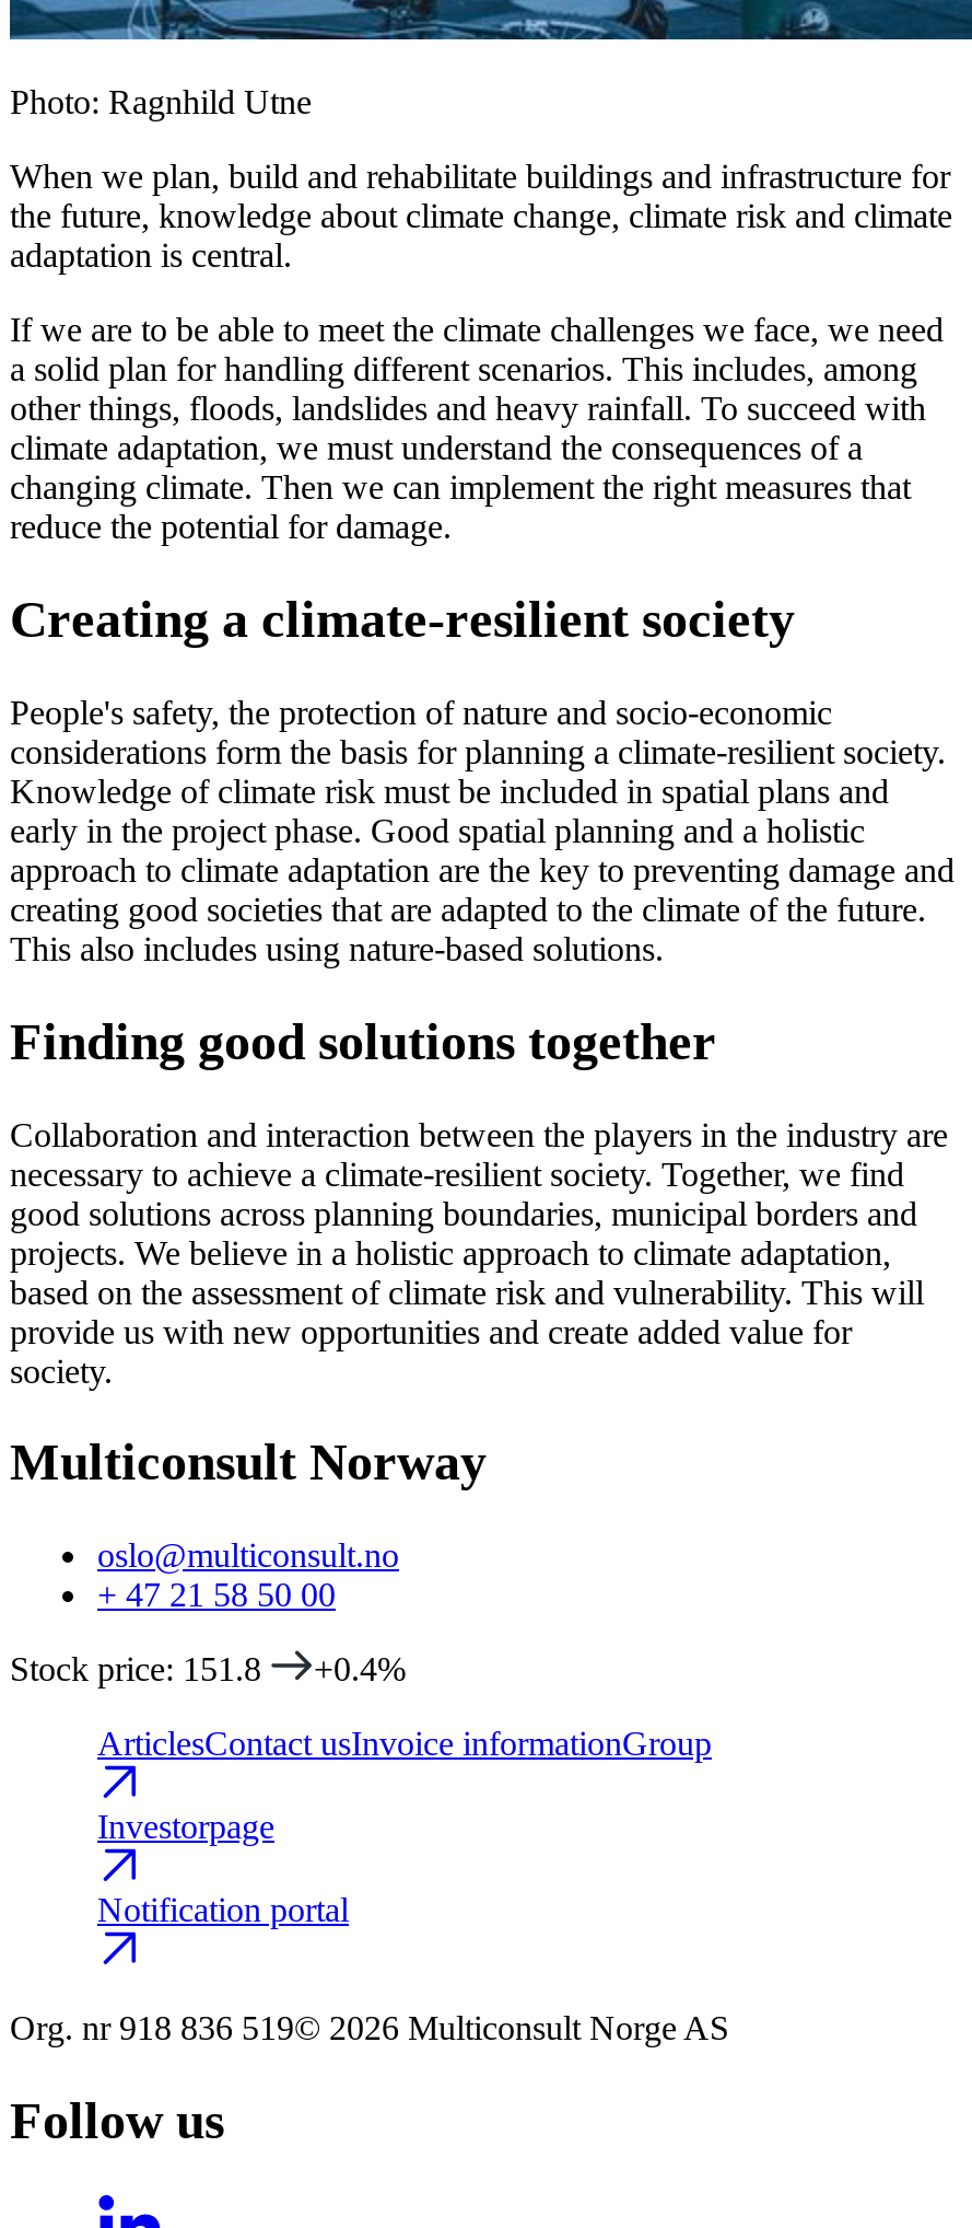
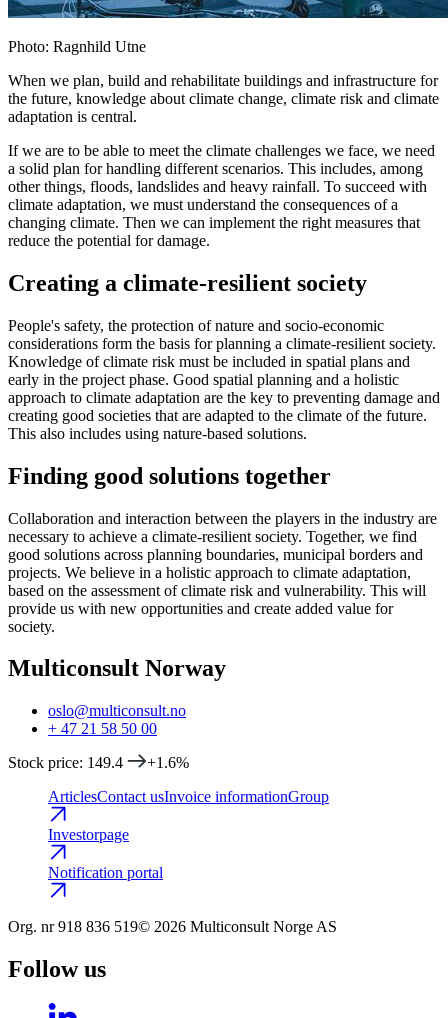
[10,1651,261,1688] Stock price: 151.8 -> [8,754,123,771] Stock price: 149.4
[314,1651,406,1688] +0.4% -> [147,754,189,771] +1.6%

